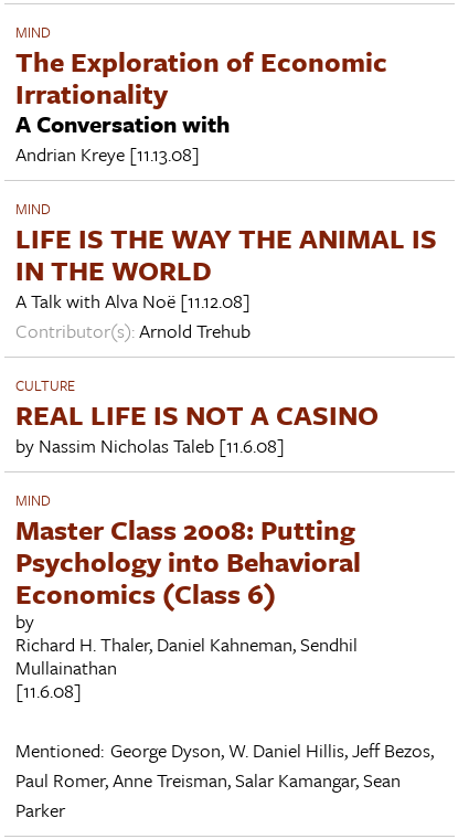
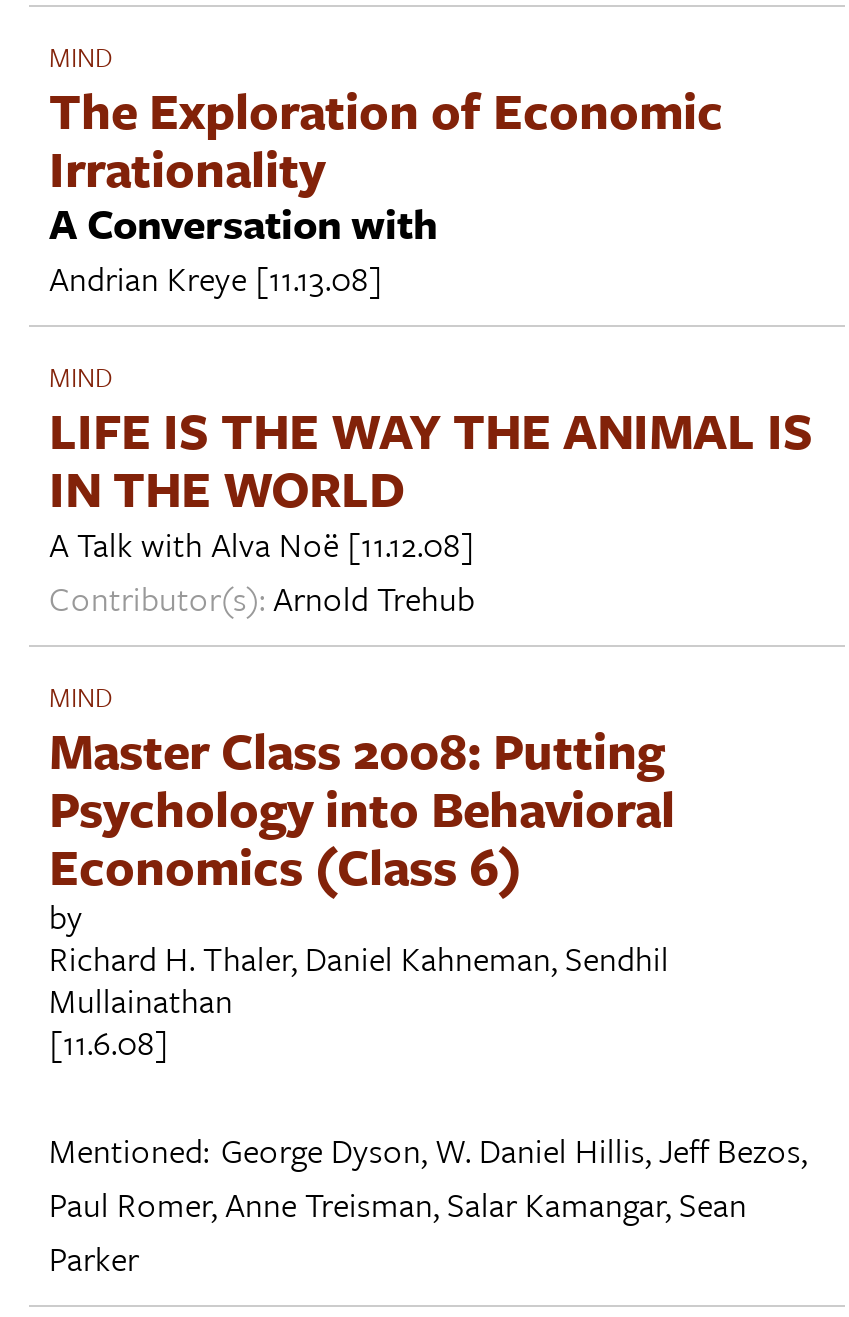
[15,374,379,459] CULTURE | REAL LIFE IS NOT A CASINO | by Nassim Nicholas Taleb [11.6.08] -> none

